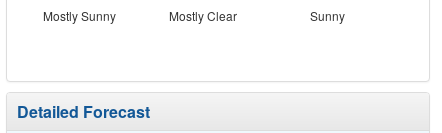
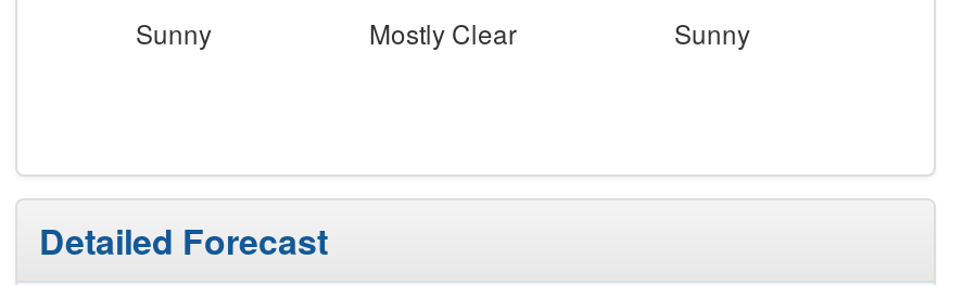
[42,7,115,24] Mostly Sunny -> [136,14,212,51] Sunny

